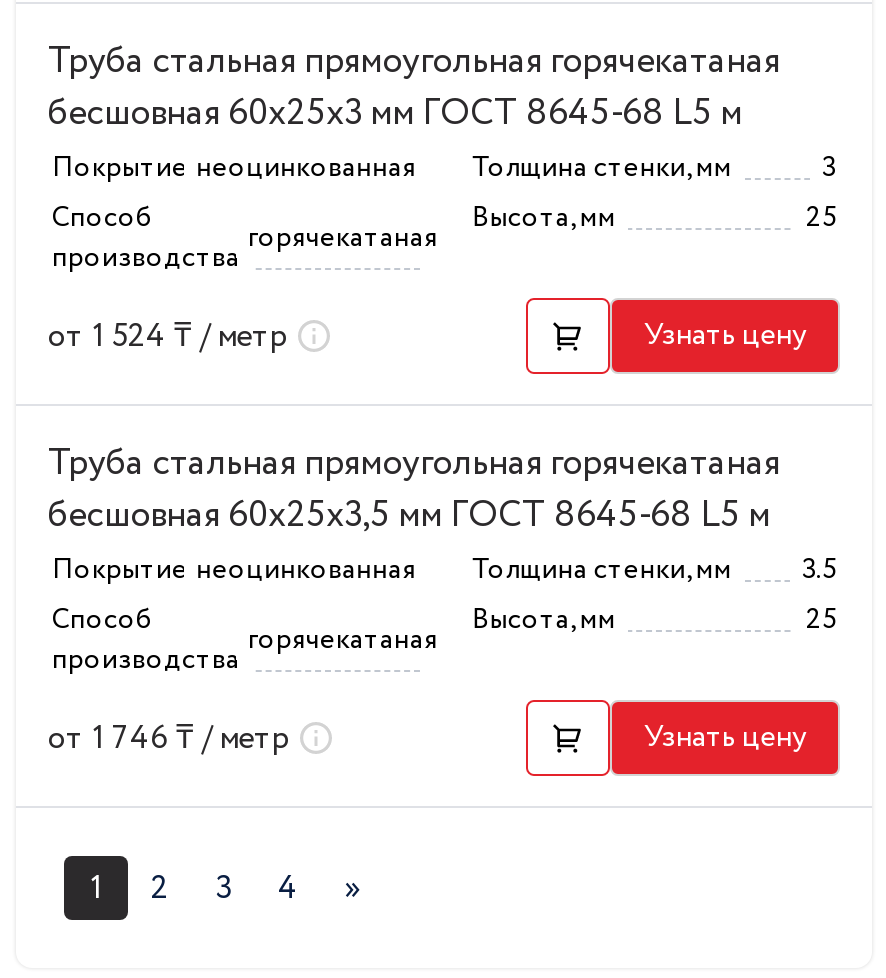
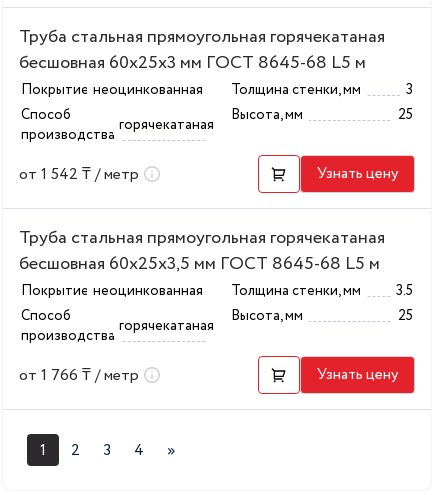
[48,315,288,361] от 1 524 ₸ / метр -> [19,163,139,186] от 1 542 ₸ / метр
[48,716,290,762] от 1 746 ₸ / метр -> [19,364,139,387] от 1 766 ₸ / метр

